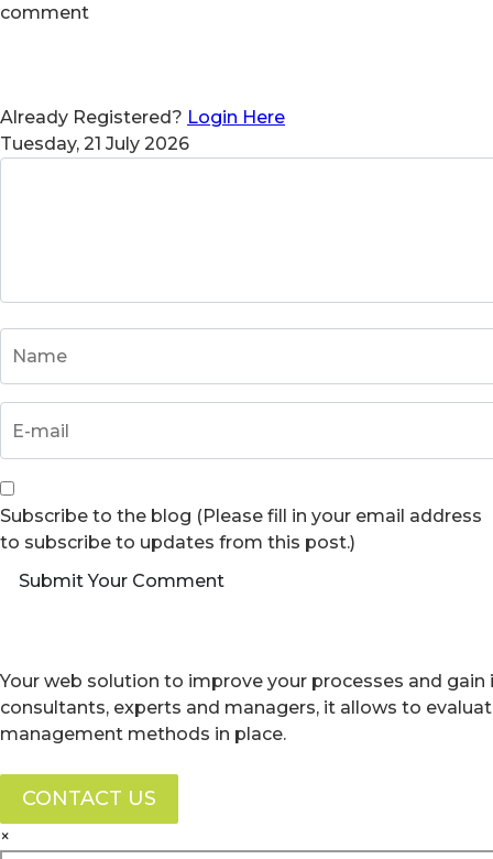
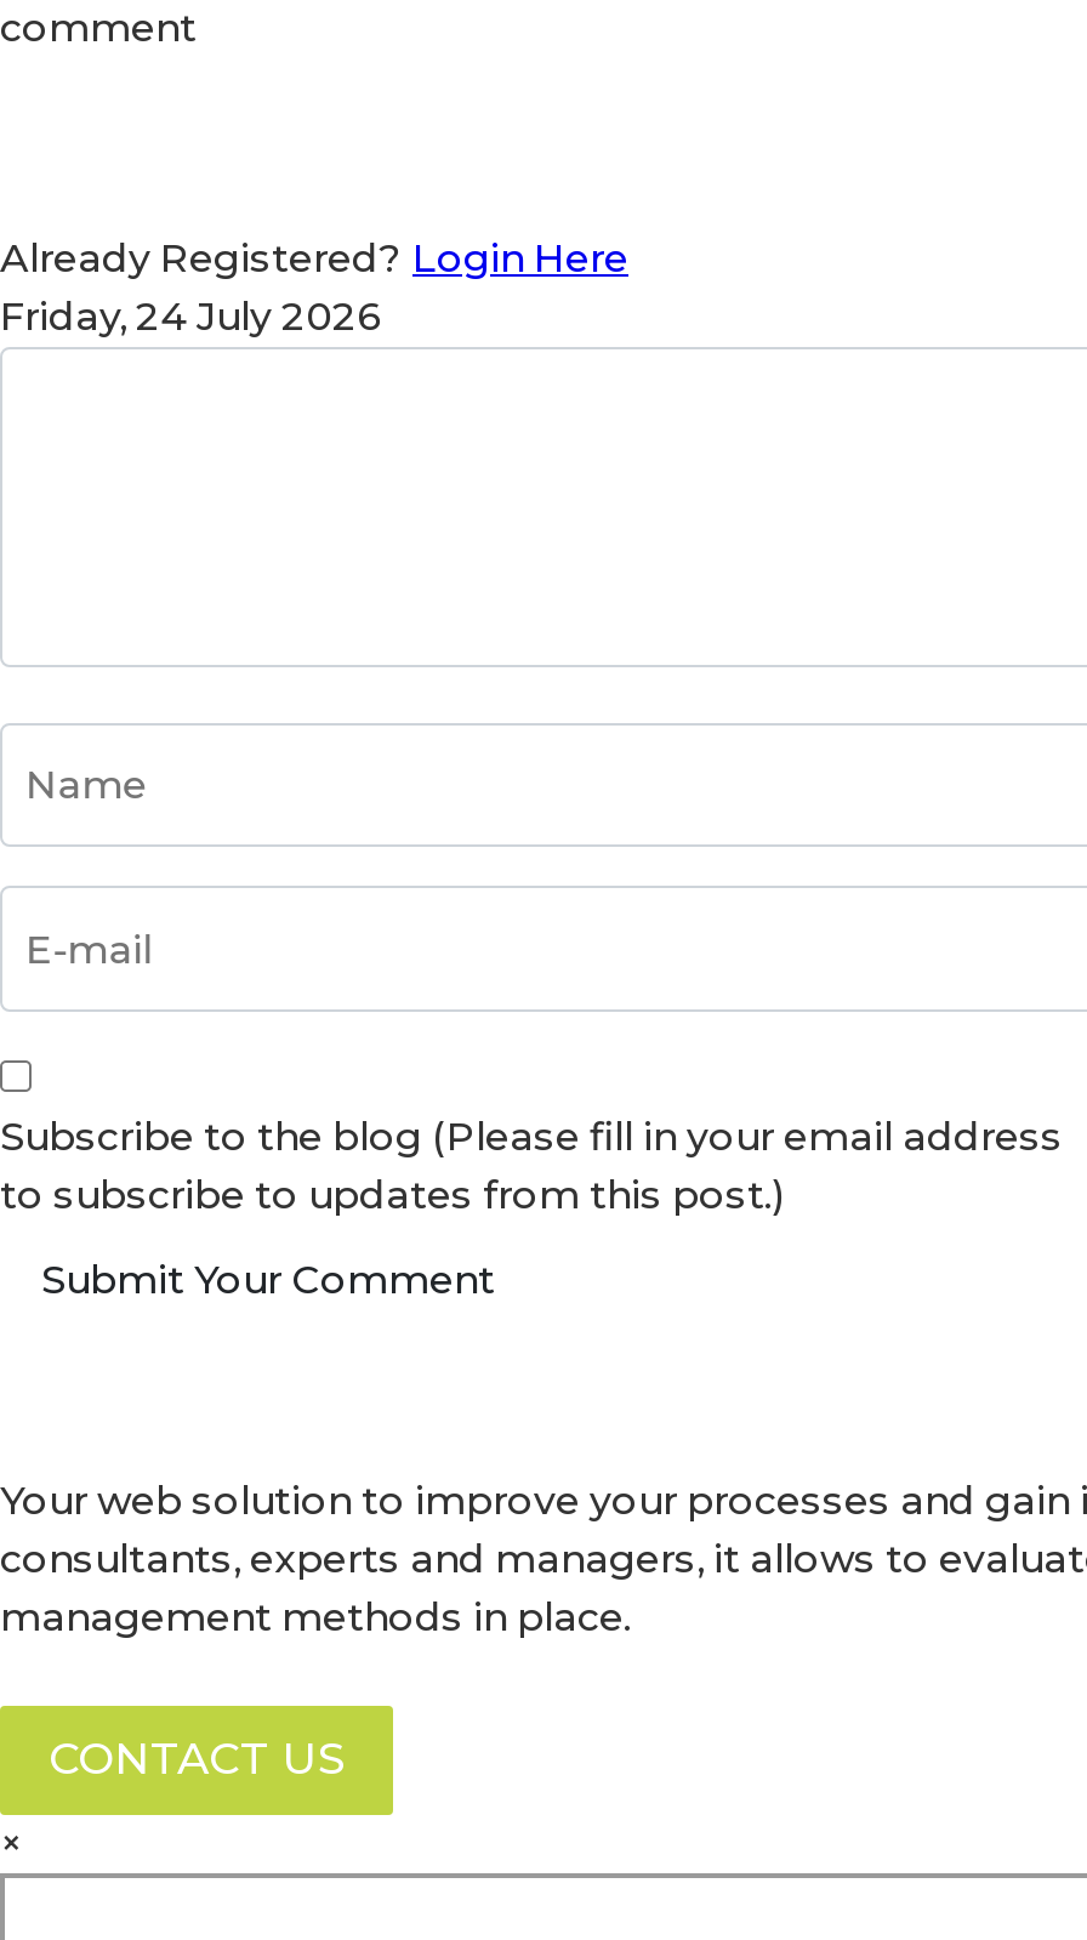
[0,134,189,155] Tuesday, 21 July 2026 -> [0,294,381,340] Friday, 24 July 2026

